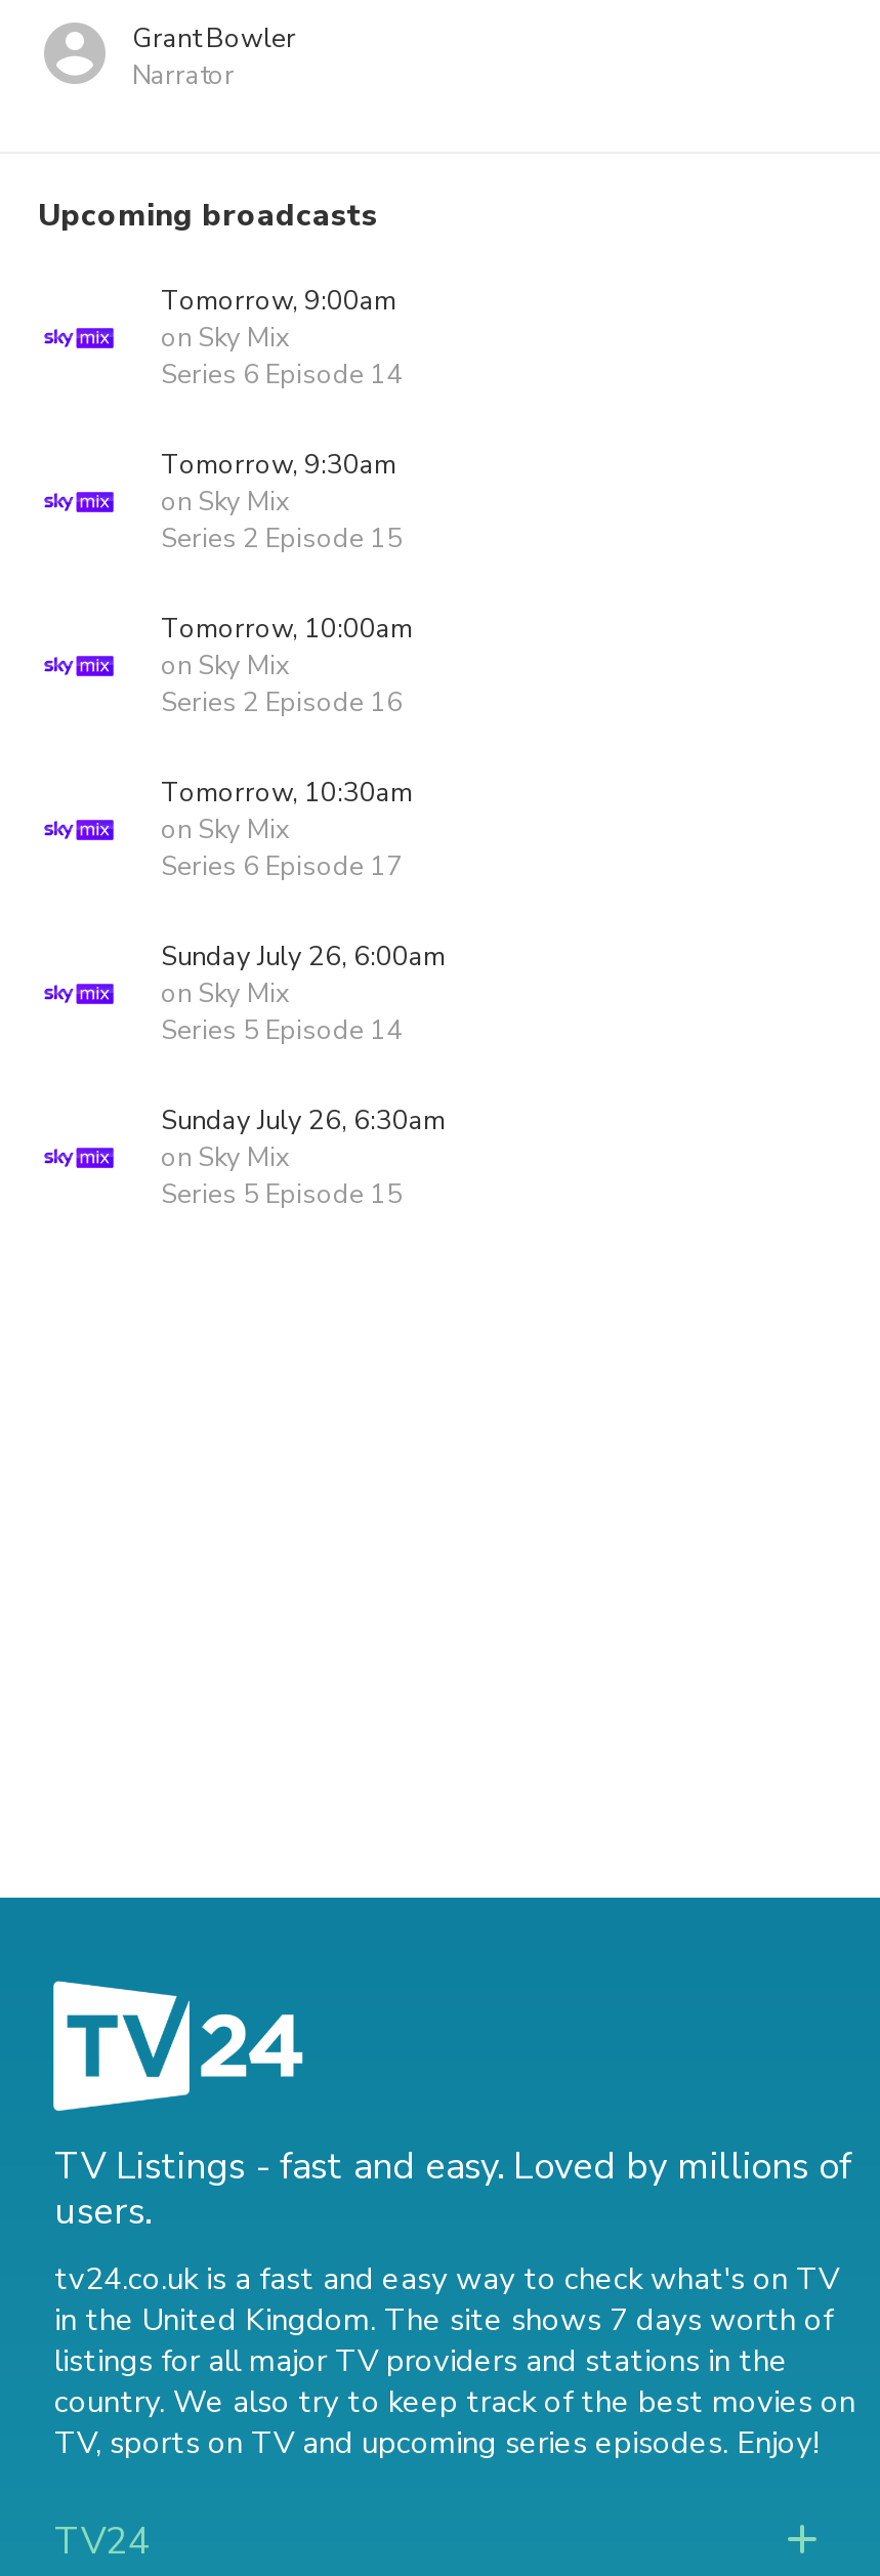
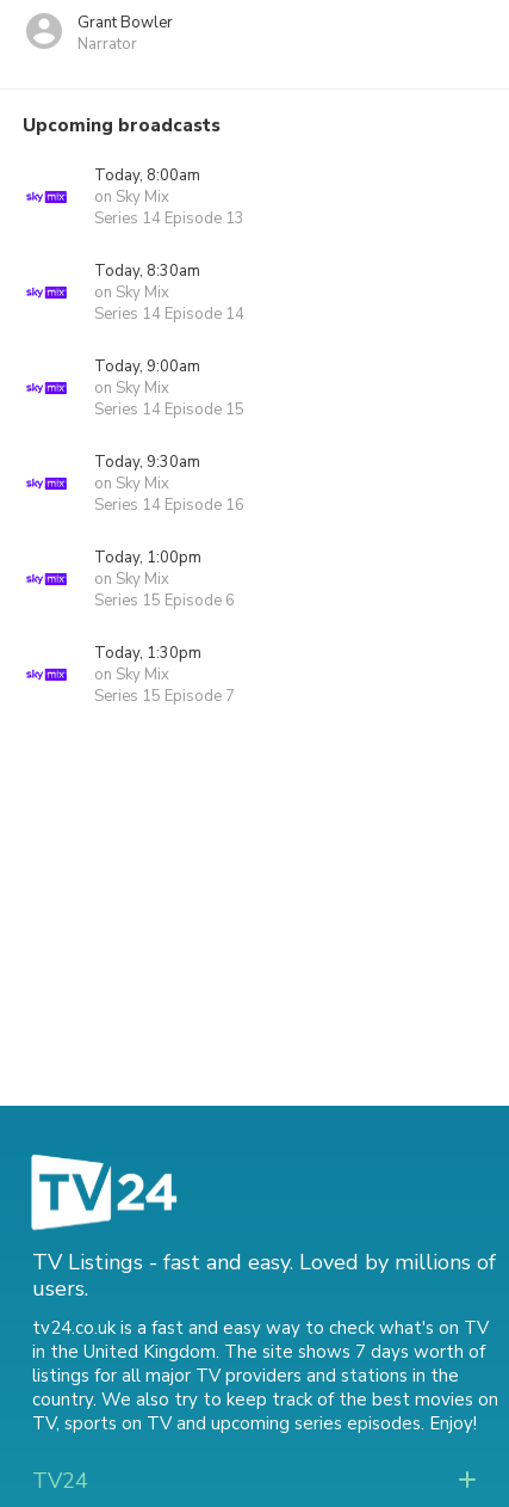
[161,283,396,320] Tomorrow, 9:00am -> [94,165,200,186] Today, 8:00am
[161,357,403,393] Series 6 Episode 14 -> [94,208,244,229] Series 14 Episode 13
[161,447,396,484] Tomorrow, 9:30am -> [94,260,200,282] Today, 8:30am
[161,521,403,557] Series 2 Episode 15 -> [94,303,244,325] Series 14 Episode 14
[161,611,413,648] Tomorrow, 10:00am -> [94,356,200,377] Today, 9:00am
[161,684,403,721] Series 2 Episode 16 -> [94,399,244,420] Series 14 Episode 15
[161,775,413,812] Tomorrow, 10:30am -> [94,451,200,473] Today, 9:30am
[161,848,403,885] Series 6 Episode 17 -> [94,494,244,516] Series 14 Episode 16
[161,939,446,975] Sunday July 26, 6:00am -> [94,547,201,568] Today, 1:00pm
[161,1012,403,1049] Series 5 Episode 14 -> [94,590,235,611] Series 15 Episode 6
[161,1103,446,1139] Sunday July 26, 6:30am -> [94,642,201,664] Today, 1:30pm
[161,1176,403,1213] Series 5 Episode 15 -> [94,685,235,707] Series 15 Episode 7

